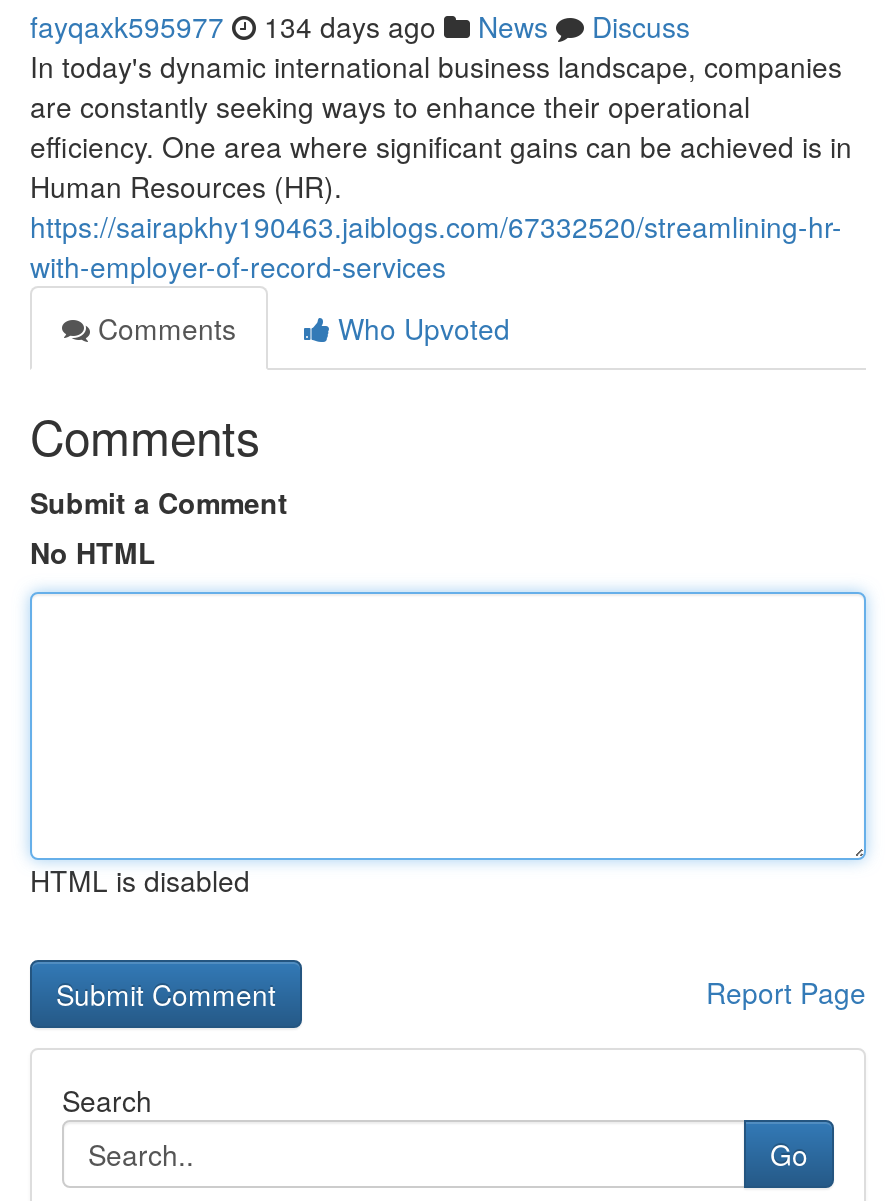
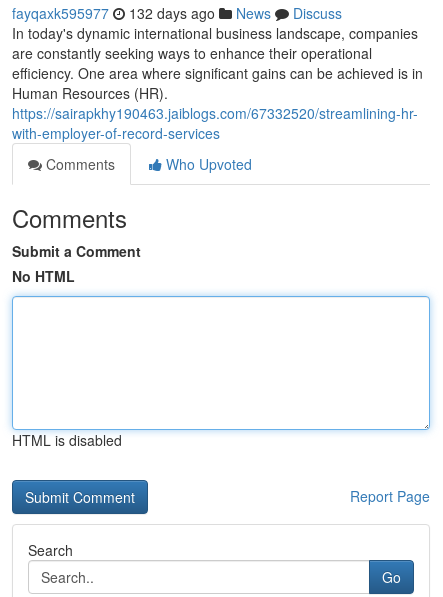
[30,6,690,46] fayqaxk595977 134 days ago News Discuss -> [12,3,342,23] fayqaxk595977 132 days ago News Discuss

